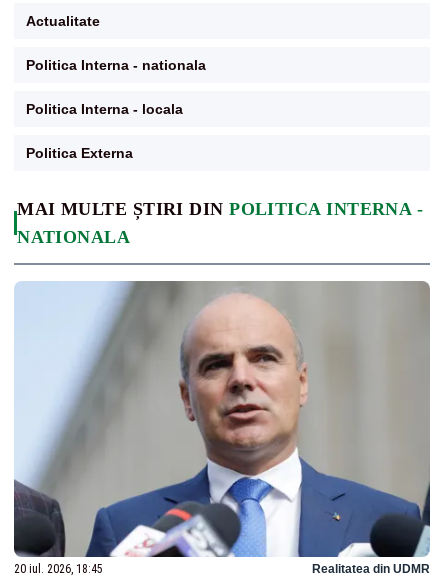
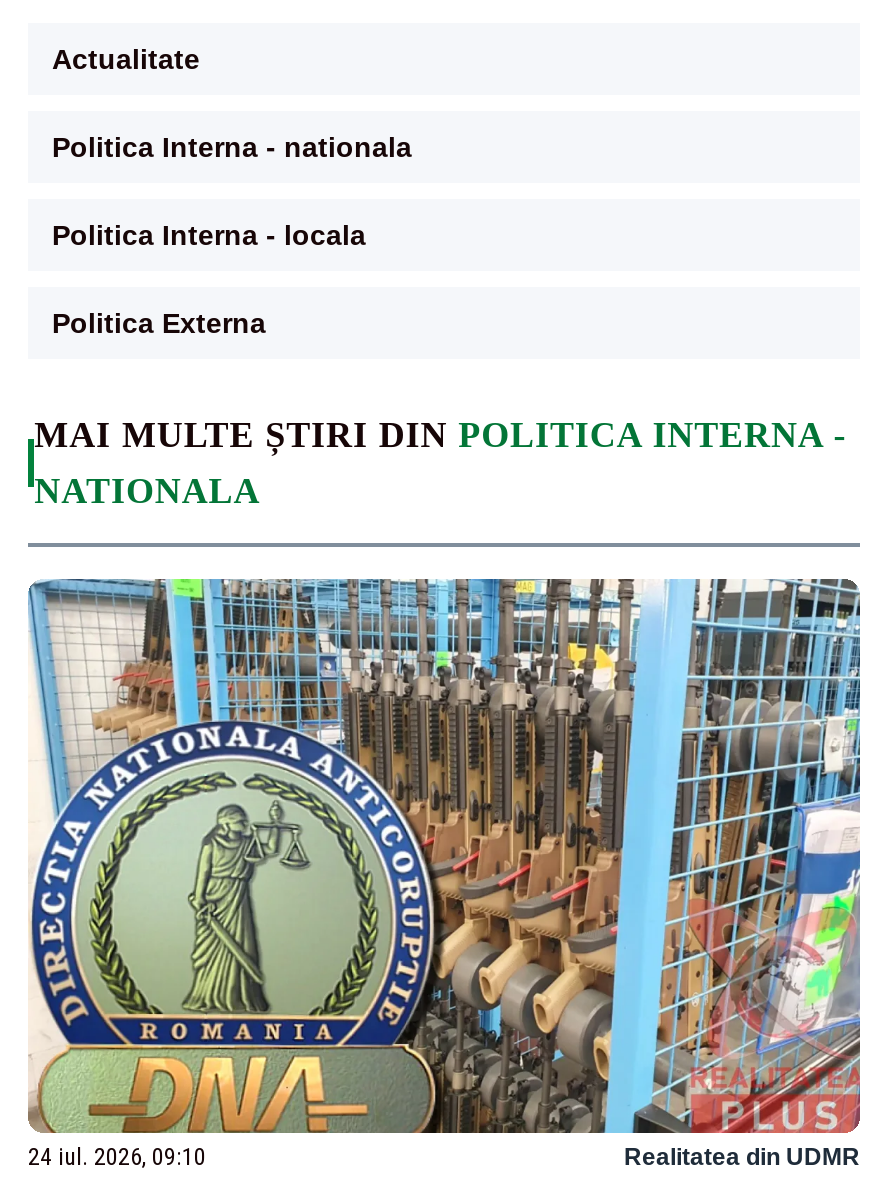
[13,280,430,576] [image] | 20 iul. 2026, 18:45 -> [26,577,862,1172] [image] | 24 iul. 2026, 09:10

